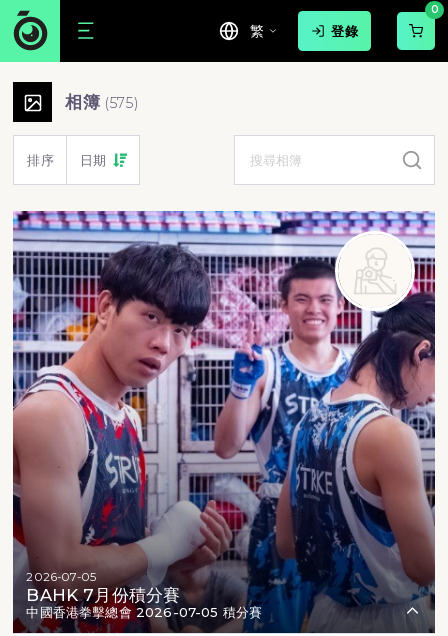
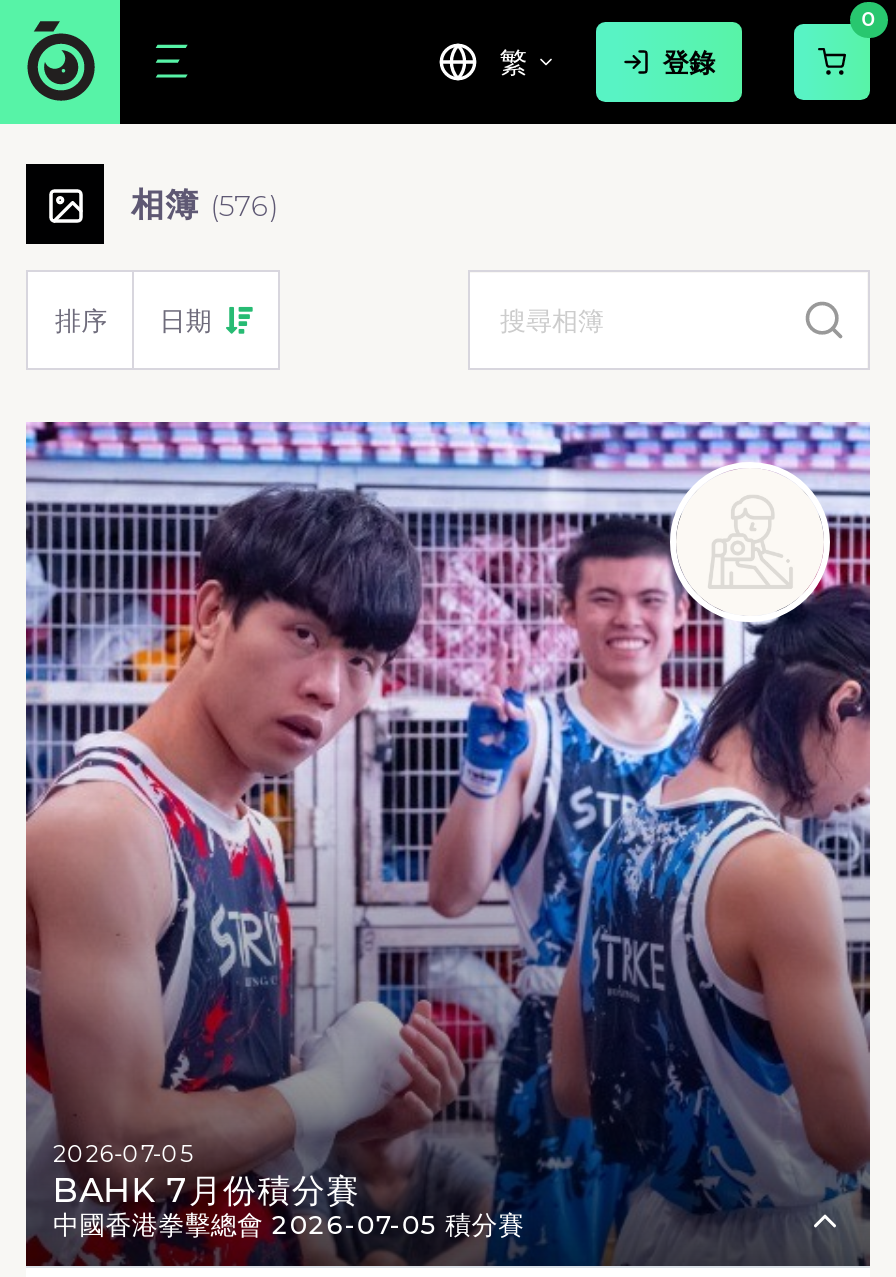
[65,92,138,112] 相簿(575) -> [131,184,278,224] 相簿(576)

